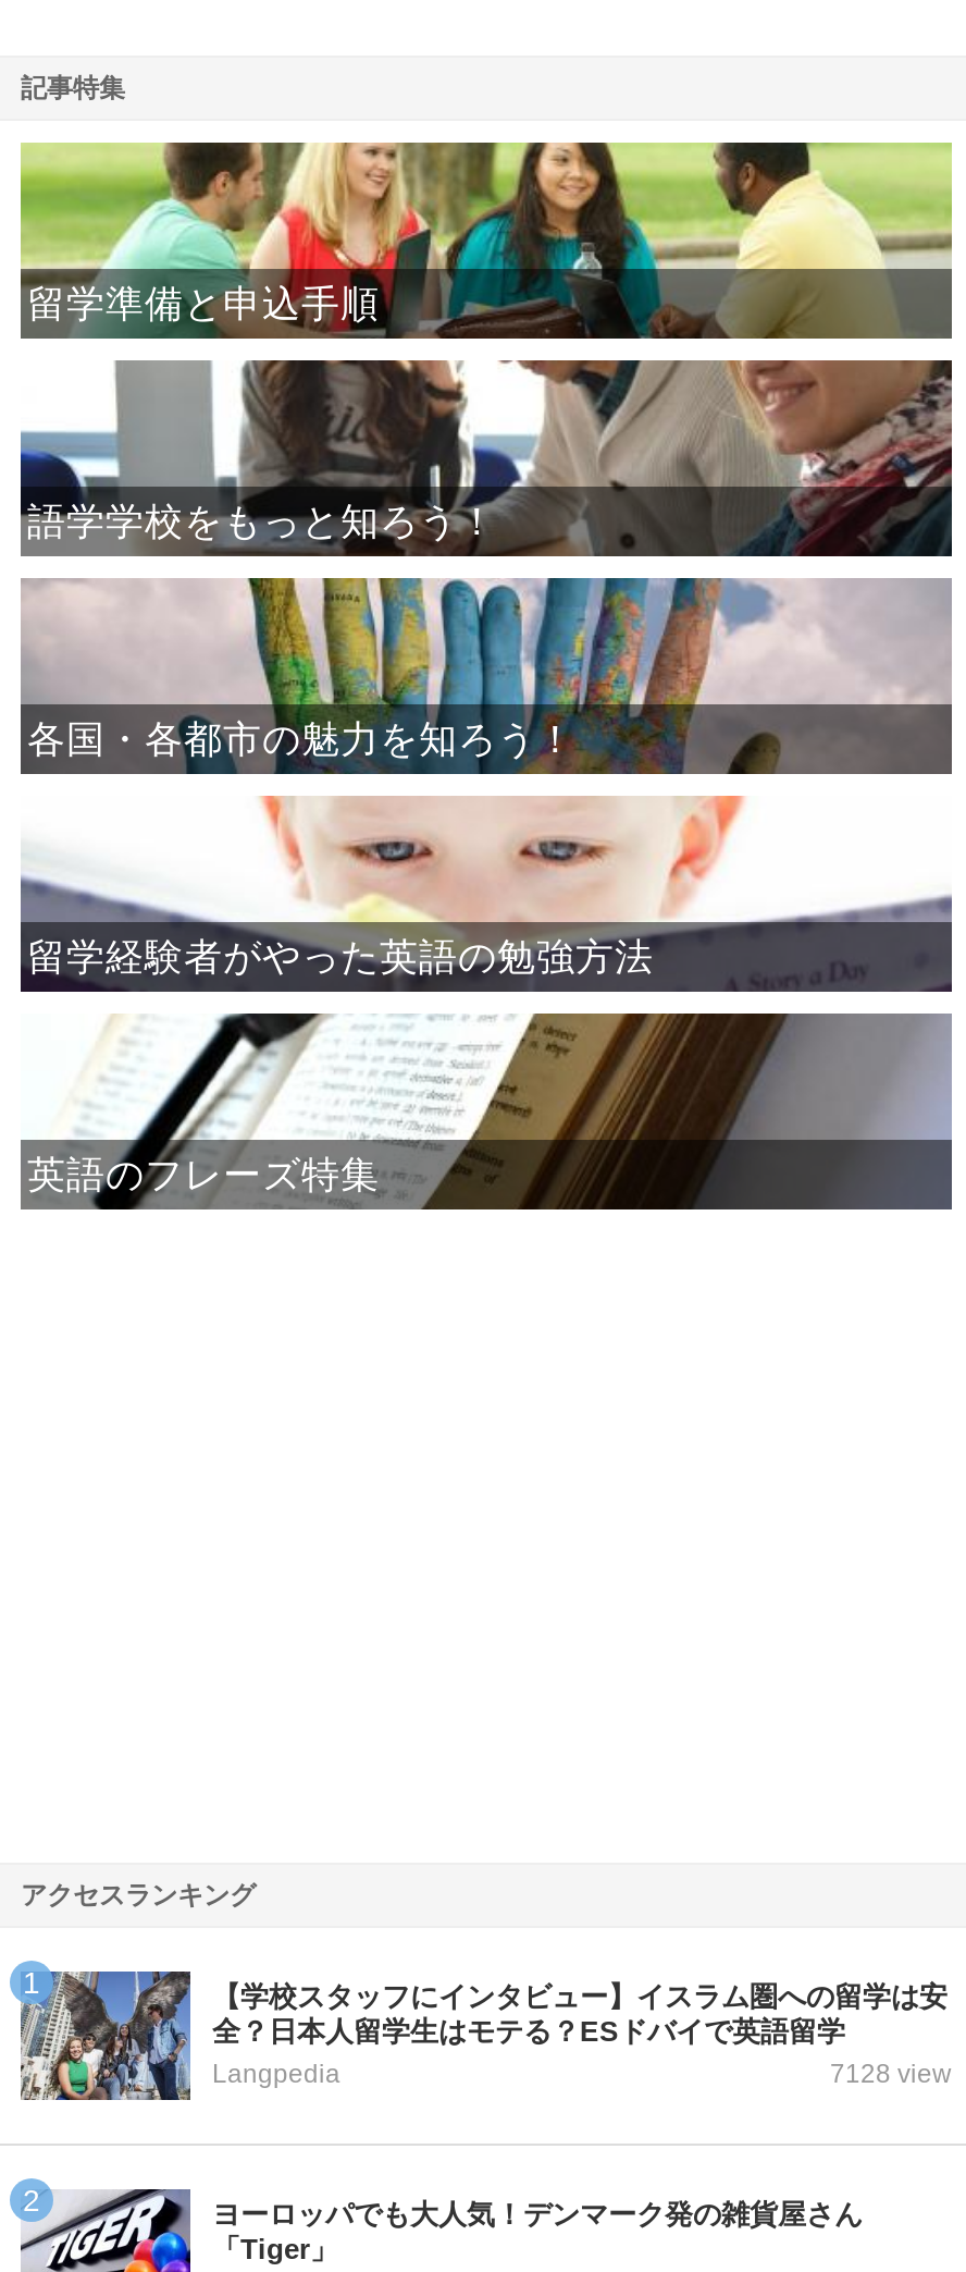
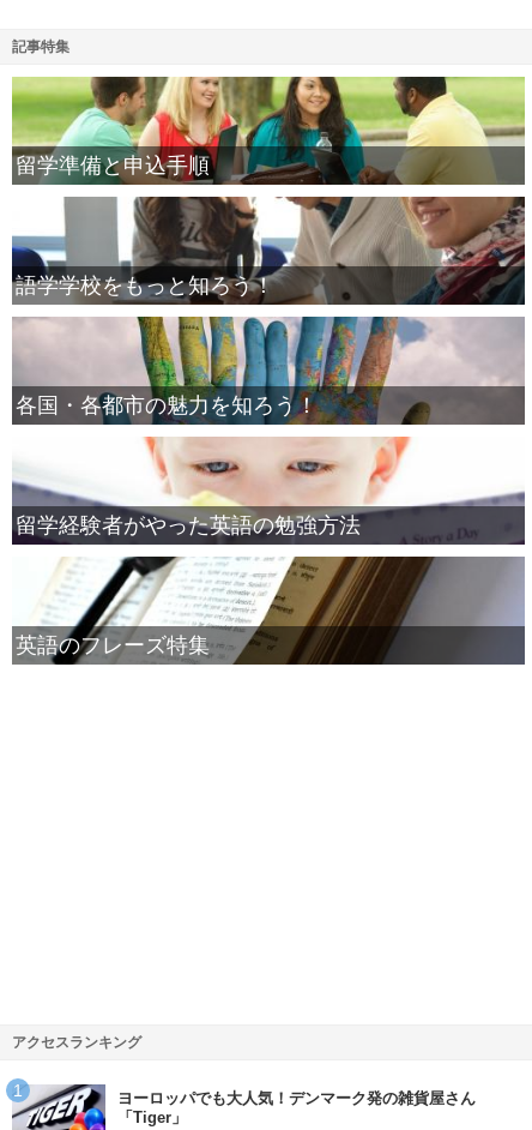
[21,1969,952,2102] [image] | 【学校スタッフにインタビュー】イスラム圏への留学は安 | 全？日本人留学生はモテる？ESドバイで英語留学 | Langpedia | 7128 view -> none

